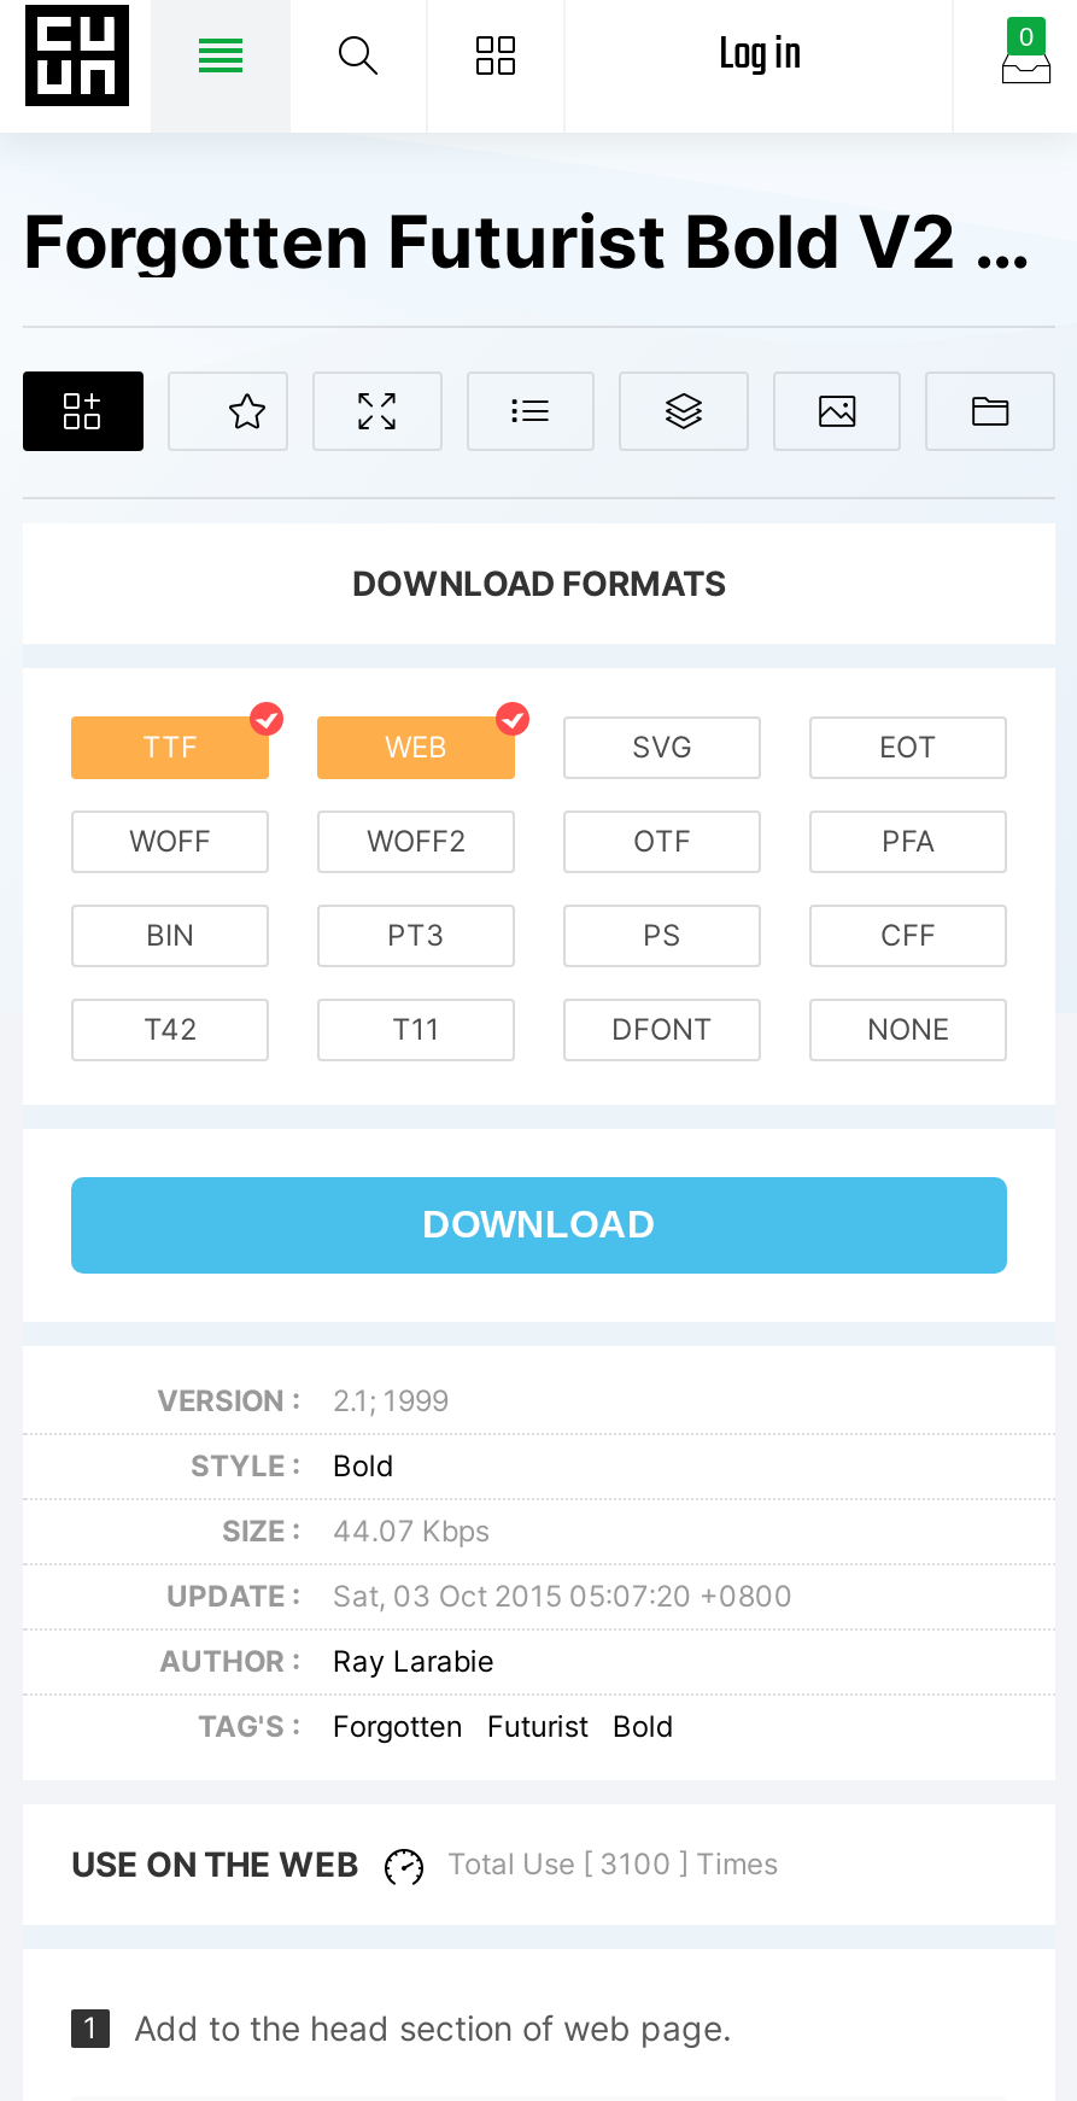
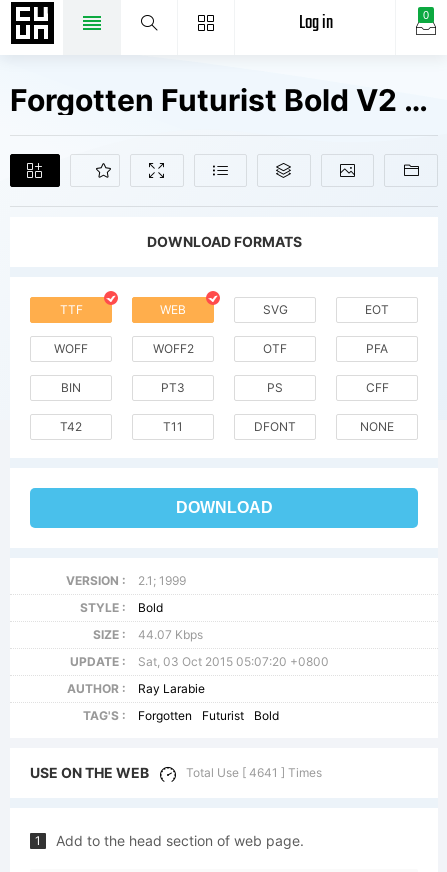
[447,1845,778,1881] Total Use [ 3100 ] Times -> [186,765,322,780] Total Use [ 4641 ] Times

